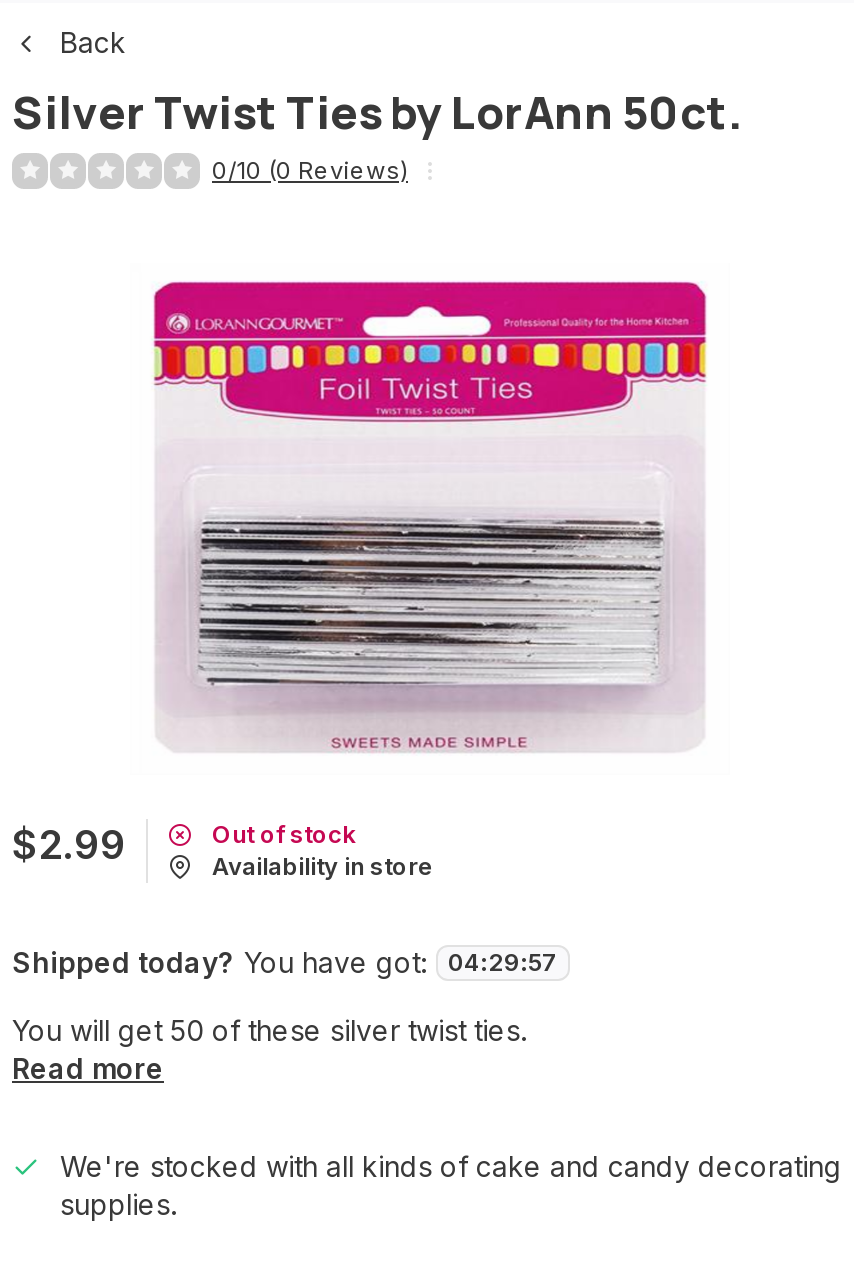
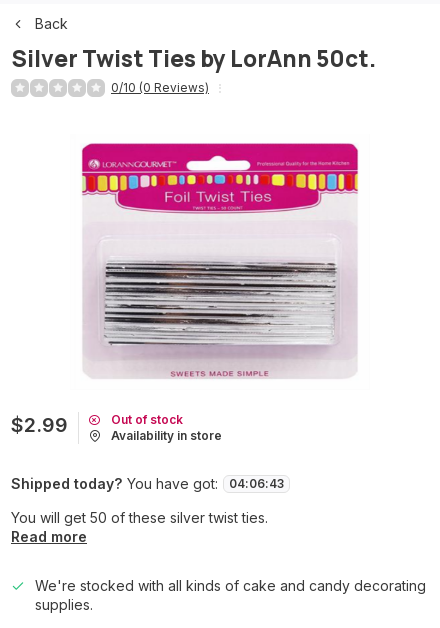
[12,945,558,979] Shipped today? You have got: 04:29:57 -> [11,475,284,492] Shipped today? You have got: 04:06:43

